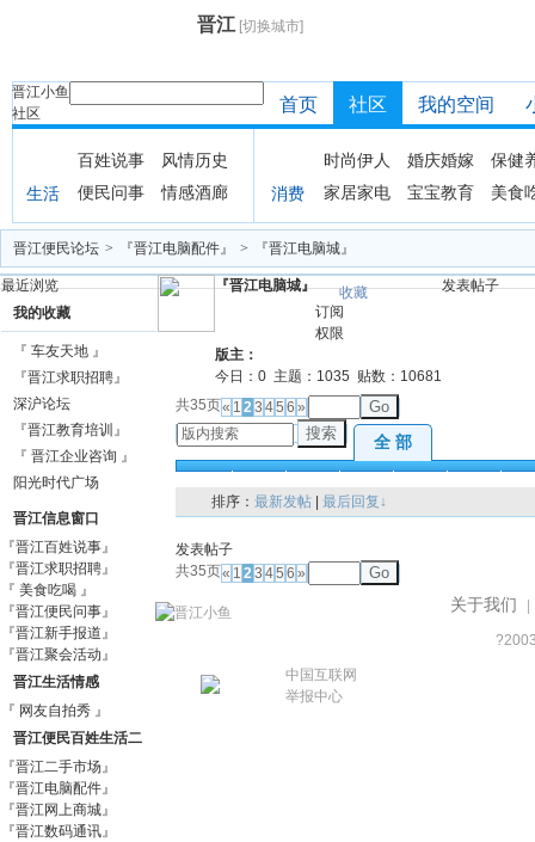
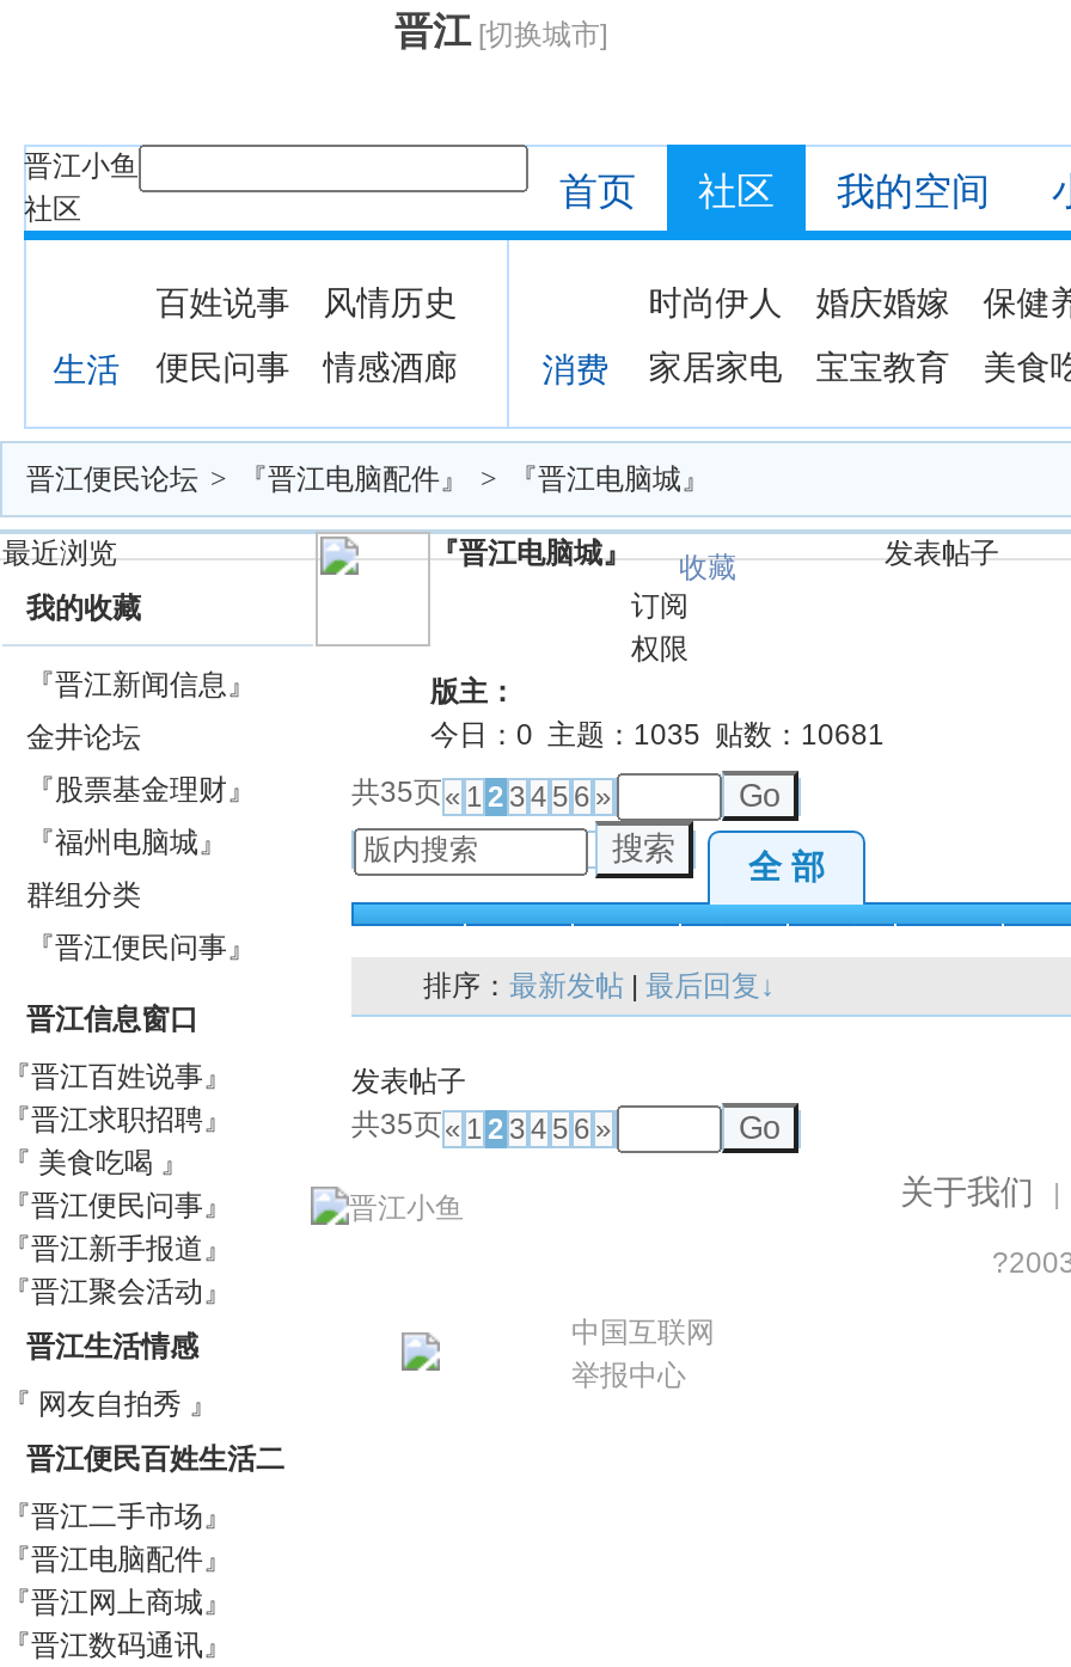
[13,343,106,359] 『 车友天地 』 -> [26,668,256,701] 『晋江新闻信息』
[13,369,128,386] 『晋江求职招聘』 -> [26,721,141,754] 金井论坛
[13,395,70,412] 深沪论坛 -> [26,773,256,807] 『股票基金理财』
[13,422,128,438] 『晋江教育培训』 -> [26,826,227,859] 『福州电脑城』
[13,448,135,465] 『 晋江企业咨询 』 -> [26,878,141,912] 群组分类
[13,474,99,491] 阳光时代广场 -> [26,931,256,964] 『晋江便民问事』

